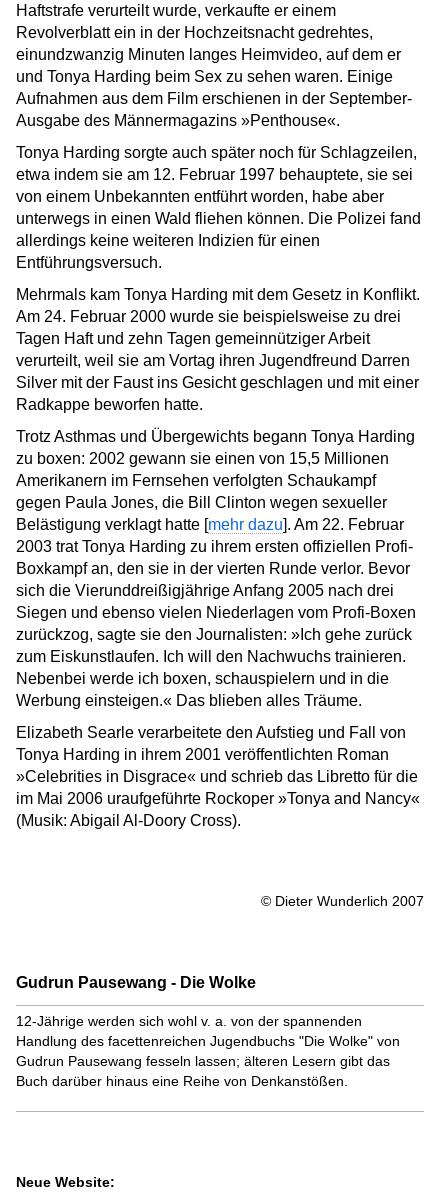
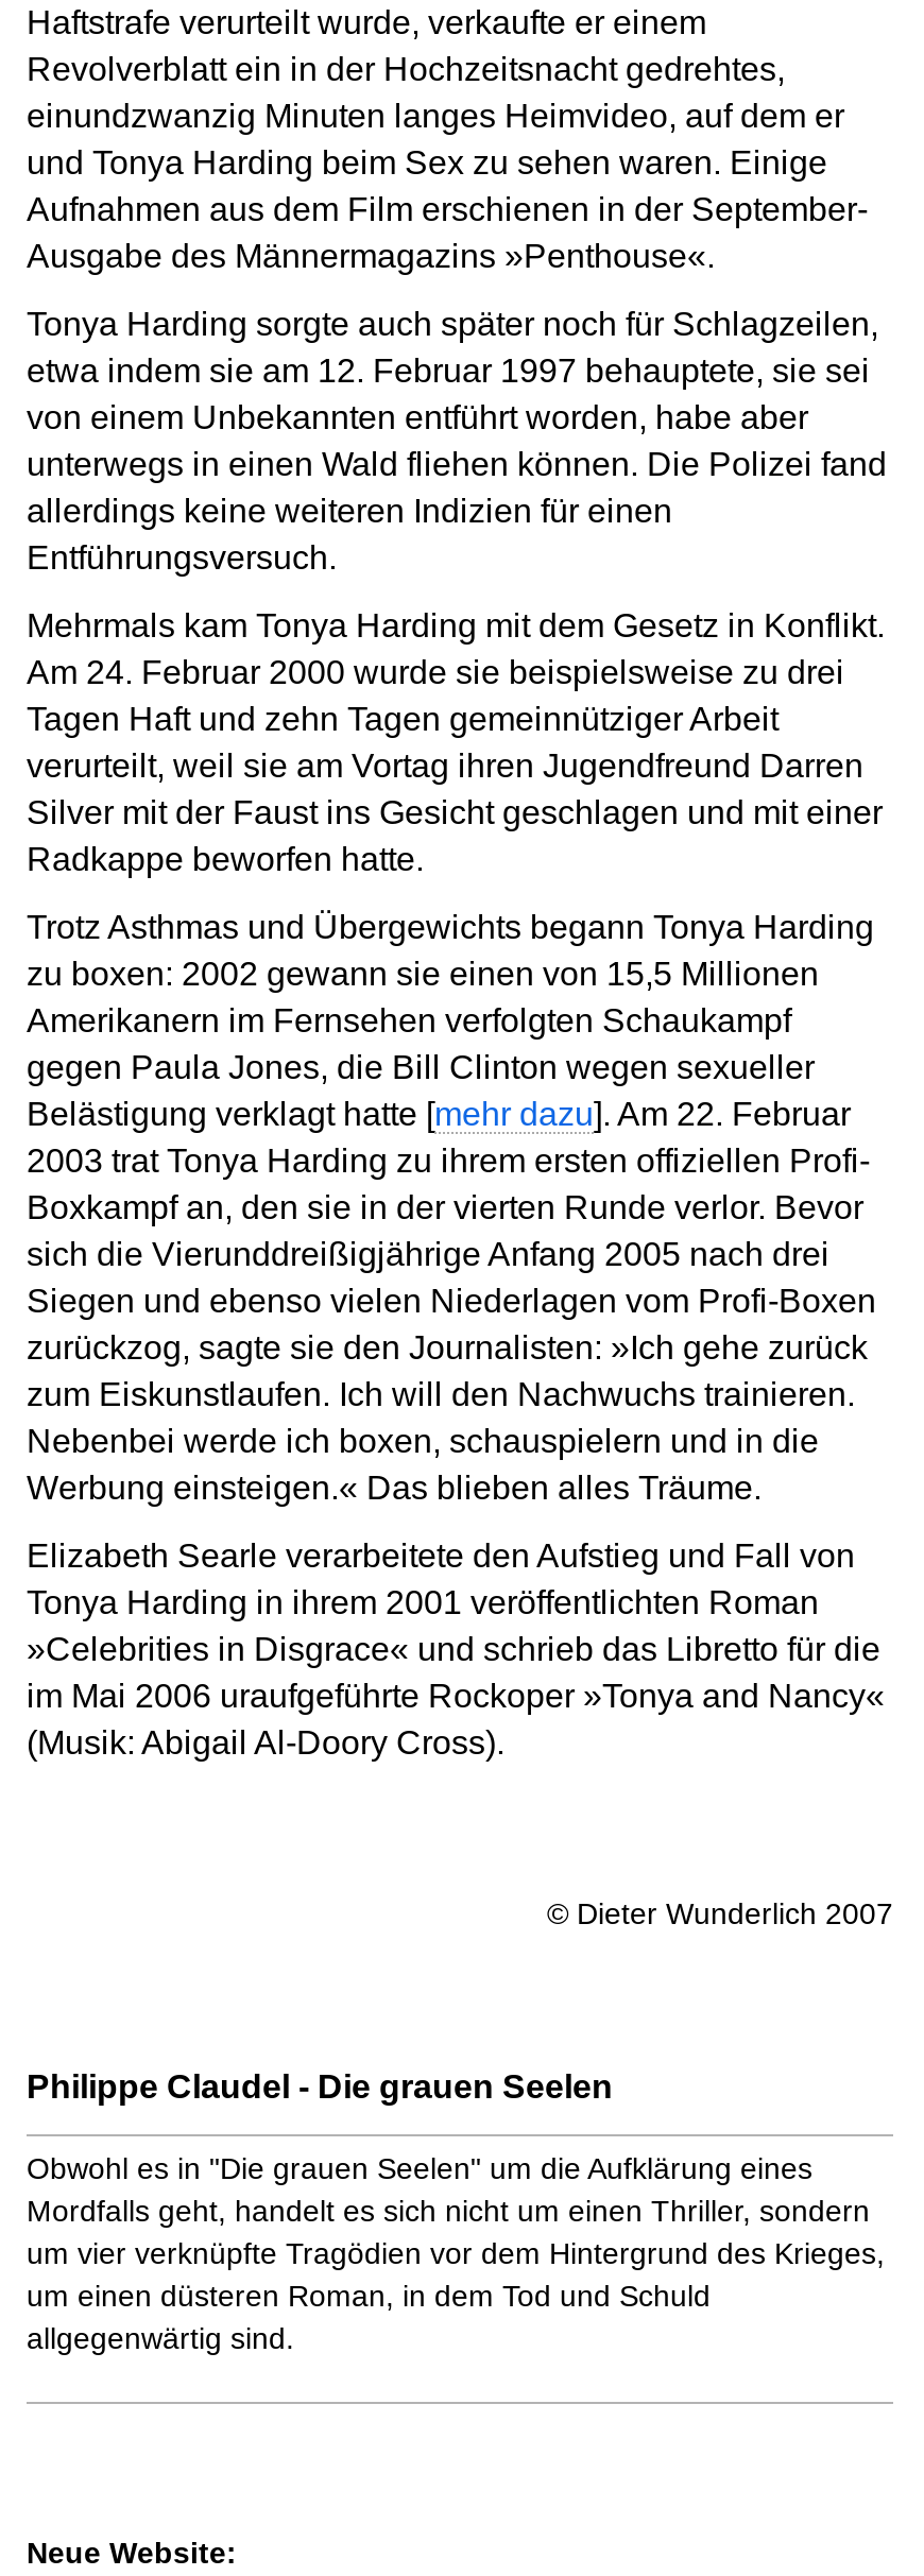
[16,974,256,991] Gudrun Pausewang - Die Wolke -> [27,2069,613,2105] Philippe Claudel - Die grauen Seelen
[16,1013,400,1089] 12-Jährige werden sich wohl v. a. von der spannenden | Handlung des facettenreichen Jugendbuchs "Die Wolke" von | Gudrun Pausewang fesseln lassen; älteren Lesern gibt das | Buch darüber hinaus eine Reihe von Denkanstößen. -> [27,2152,885,2356] Obwohl es in "Die grauen Seelen" um die Aufklärung eines | Mordfalls geht, handelt es sich nicht um einen Thriller, sondern | um vier verknüpfte Tragödien vor dem Hintergrund des Krieges, | um einen düsteren Roman, in dem Tod und Schuld | allgegenwärtig sind.

